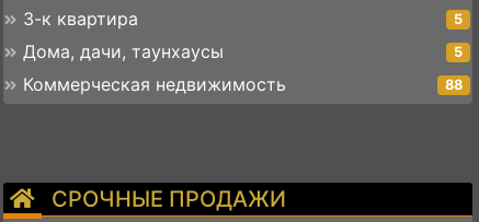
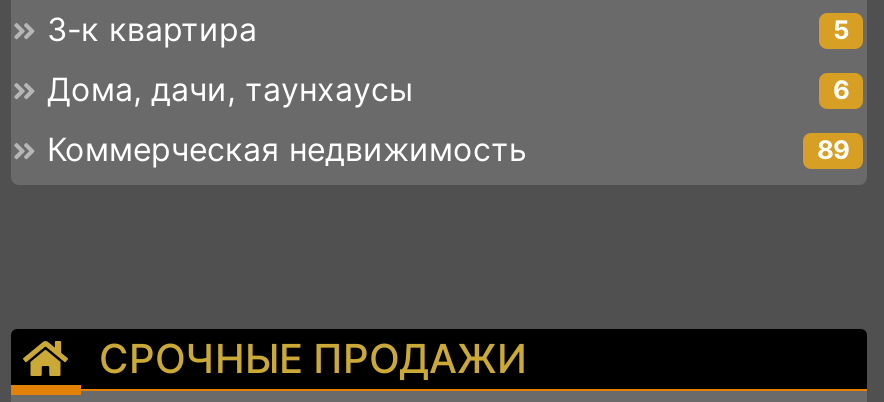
[454,44,463,60] 5 -> [833,75,849,105] 6
[445,77,463,93] 88 -> [817,135,849,165] 89

